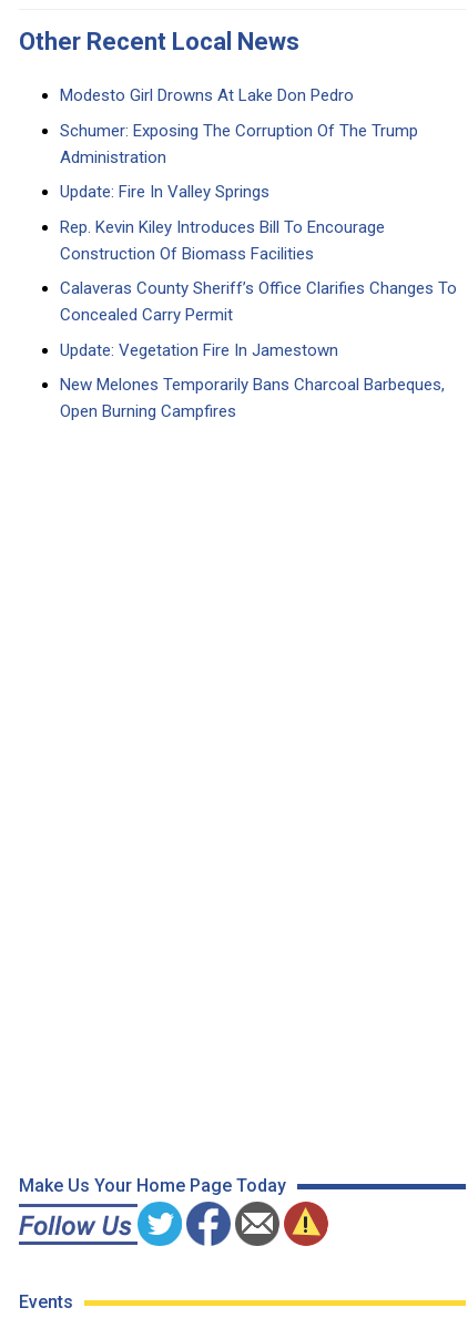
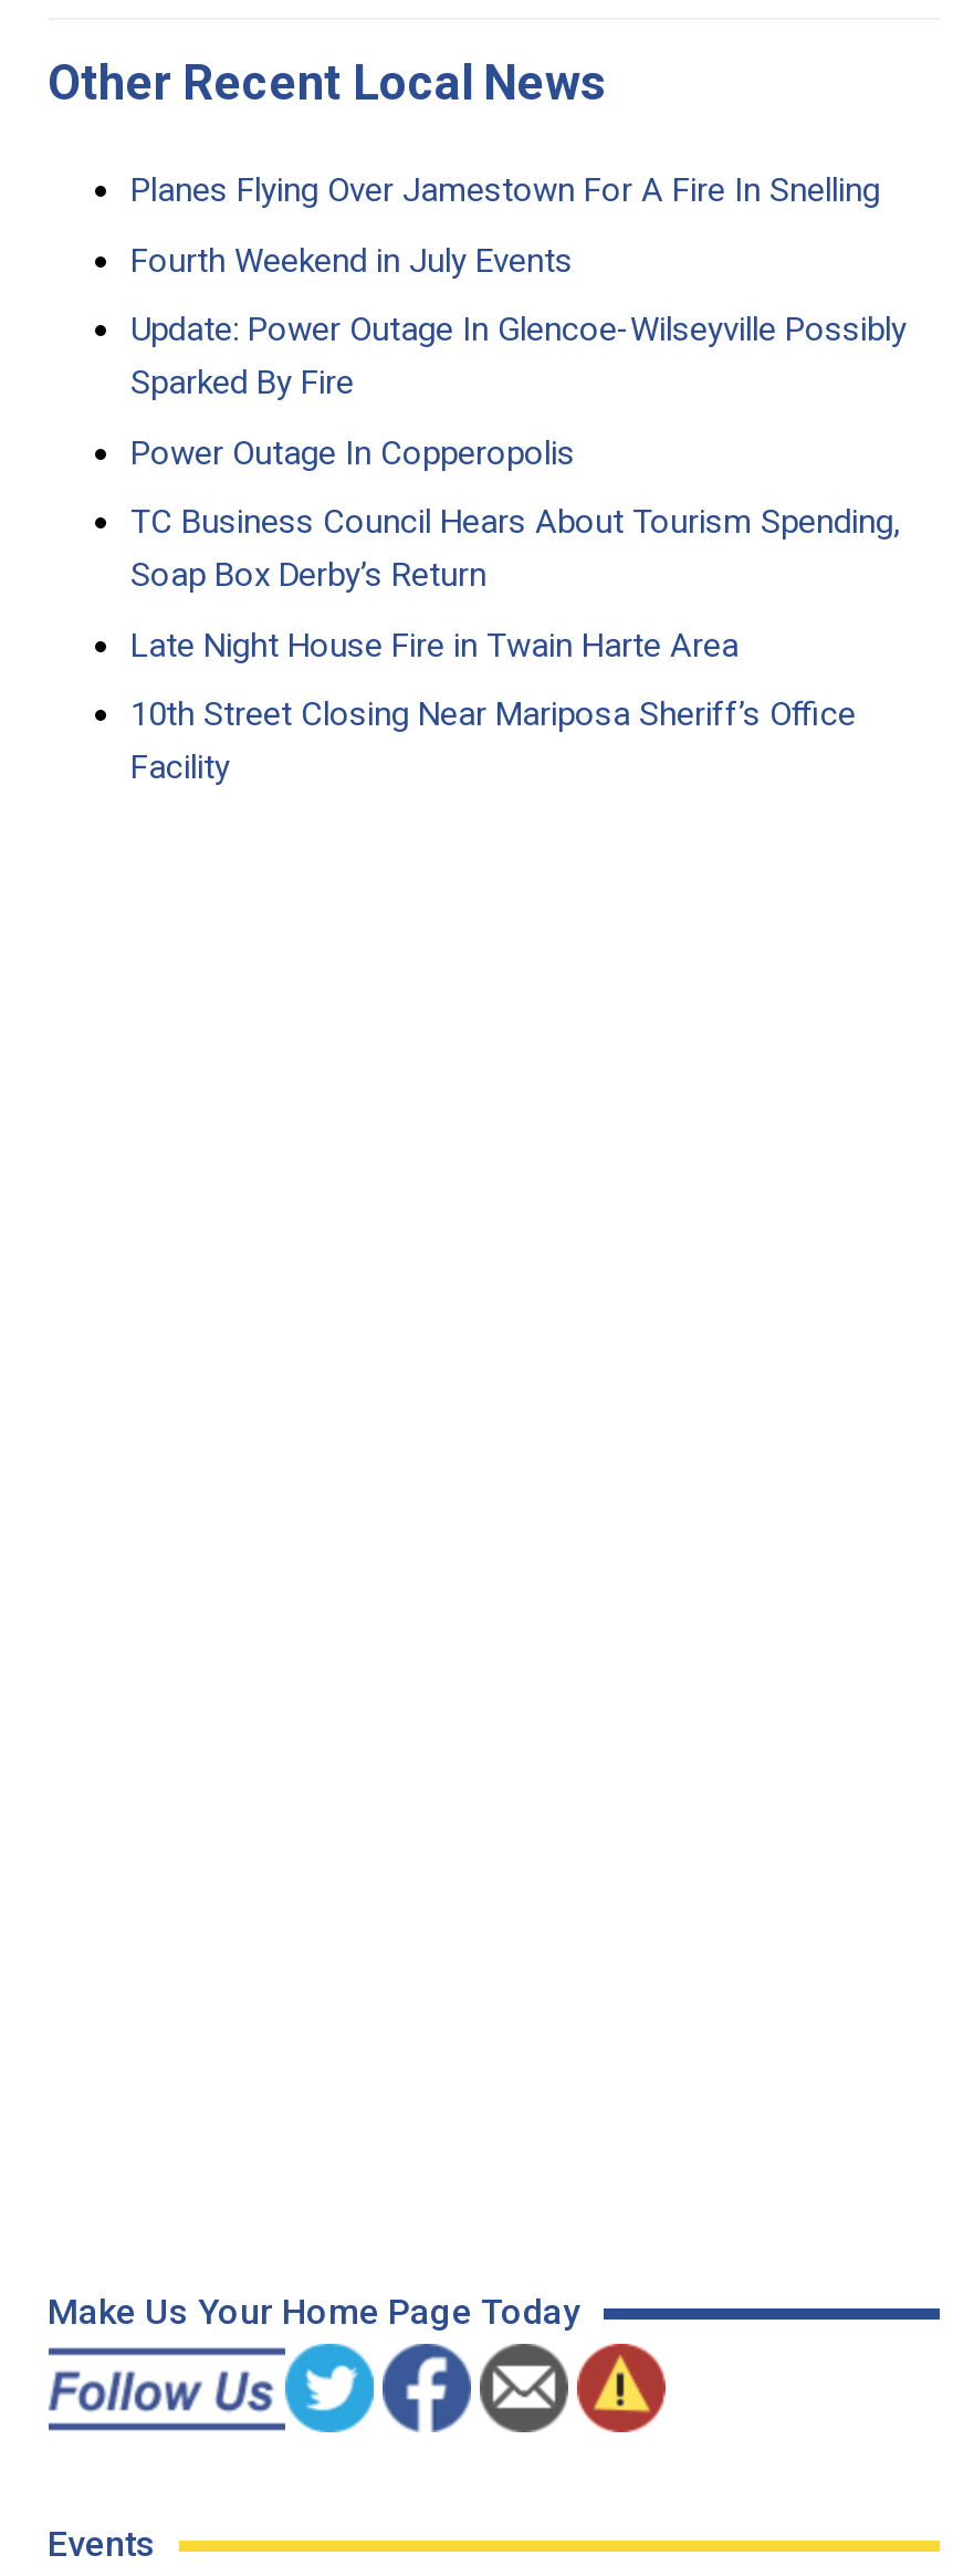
[60,86,354,106] Modesto Girl Drowns At Lake Don Pedro -> [130,171,880,211] Planes Flying Over Jamestown For A Fire In Snelling
[60,121,418,167] Schumer: Exposing The Corruption Of The Trump | Administration -> [130,241,573,281] Fourth Weekend in July Events
[60,182,269,202] Update: Fire In Valley Springs -> [130,311,907,404] Update: Power Outage In Glencoe-Wilseyville Possibly | Sparked By Fire
[60,217,385,264] Rep. Kevin Kiley Introduces Bill To Encourage | Construction Of Biomass Facilities -> [130,433,575,473] Power Outage In Copperopolis
[60,279,457,325] Calaveras County Sheriff’s Office Clarifies Changes To | Concealed Carry Permit -> [130,503,900,596] TC Business Council Hears About Tourism Spending, | Soap Box Derby’s Return
[60,340,338,360] Update: Vegetation Fire In Jamestown -> [130,626,739,666] Late Night House Fire in Twain Harte Area
[60,375,445,422] New Melones Temporarily Bans Charcoal Barbeques, | Open Burning Campfires -> [130,695,856,788] 10th Street Closing Near Mariposa Sheriff’s Office | Facility

